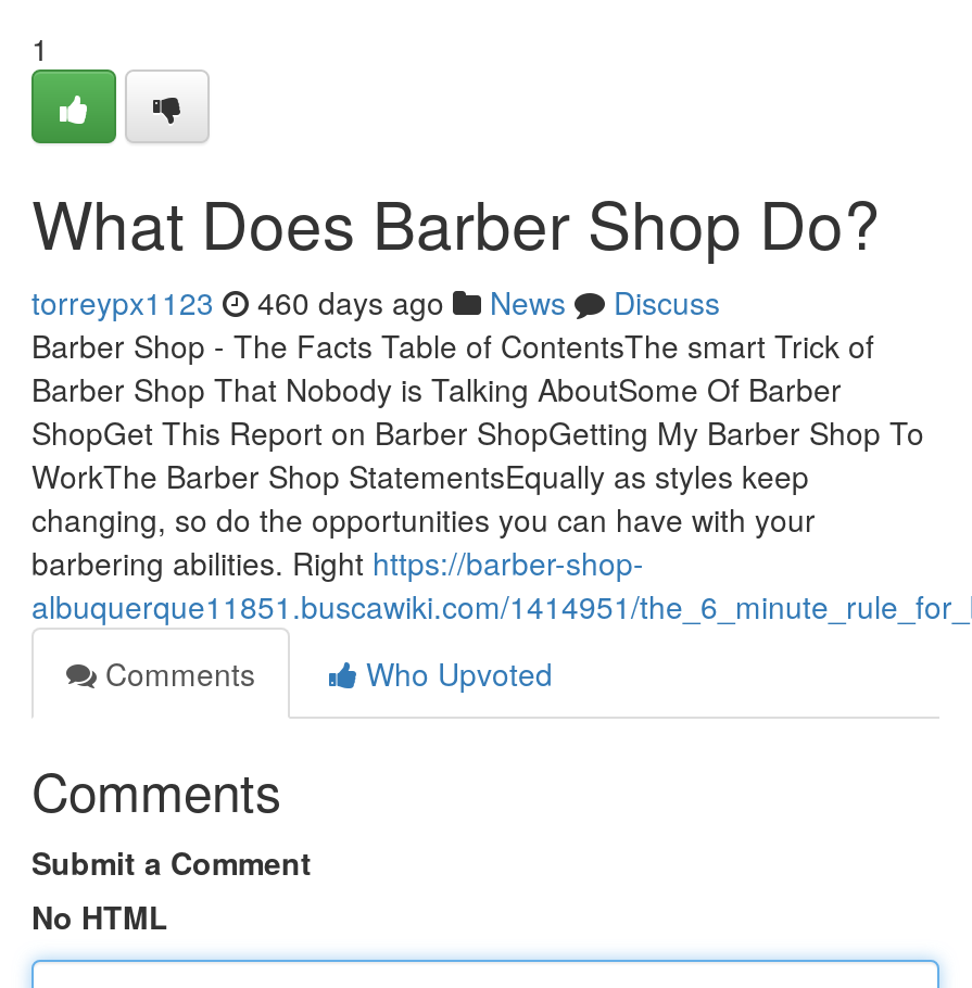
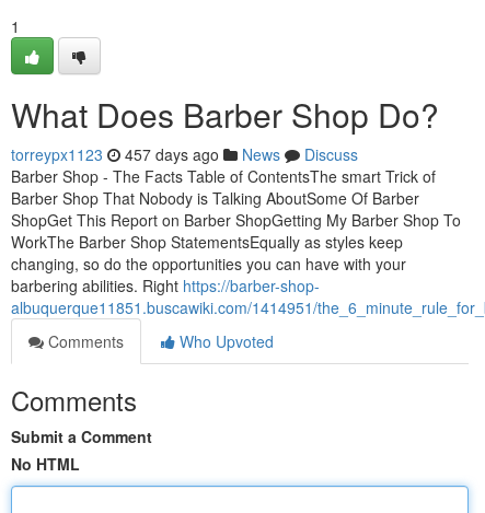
[31,280,720,324] torreypx1123 460 days ago News Discuss -> [11,143,358,165] torreypx1123 457 days ago News Discuss

